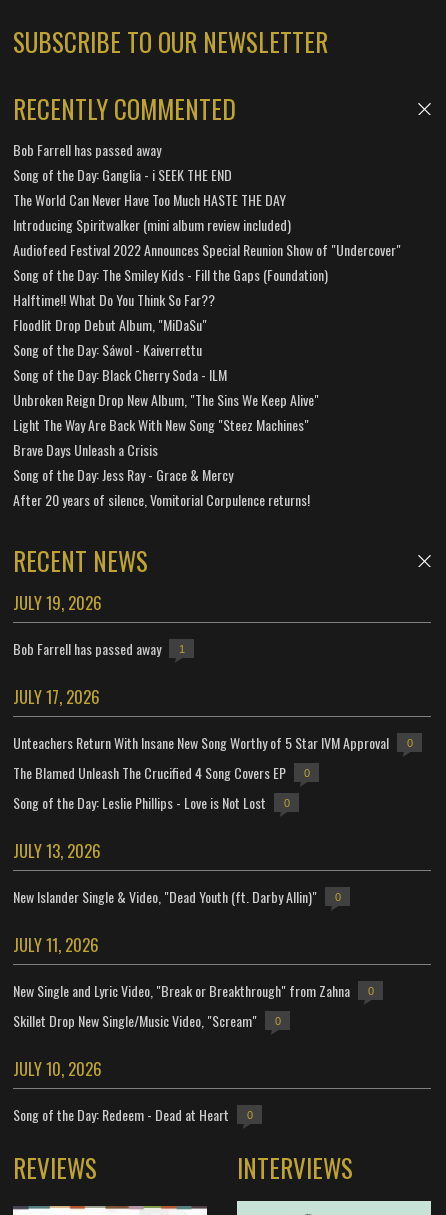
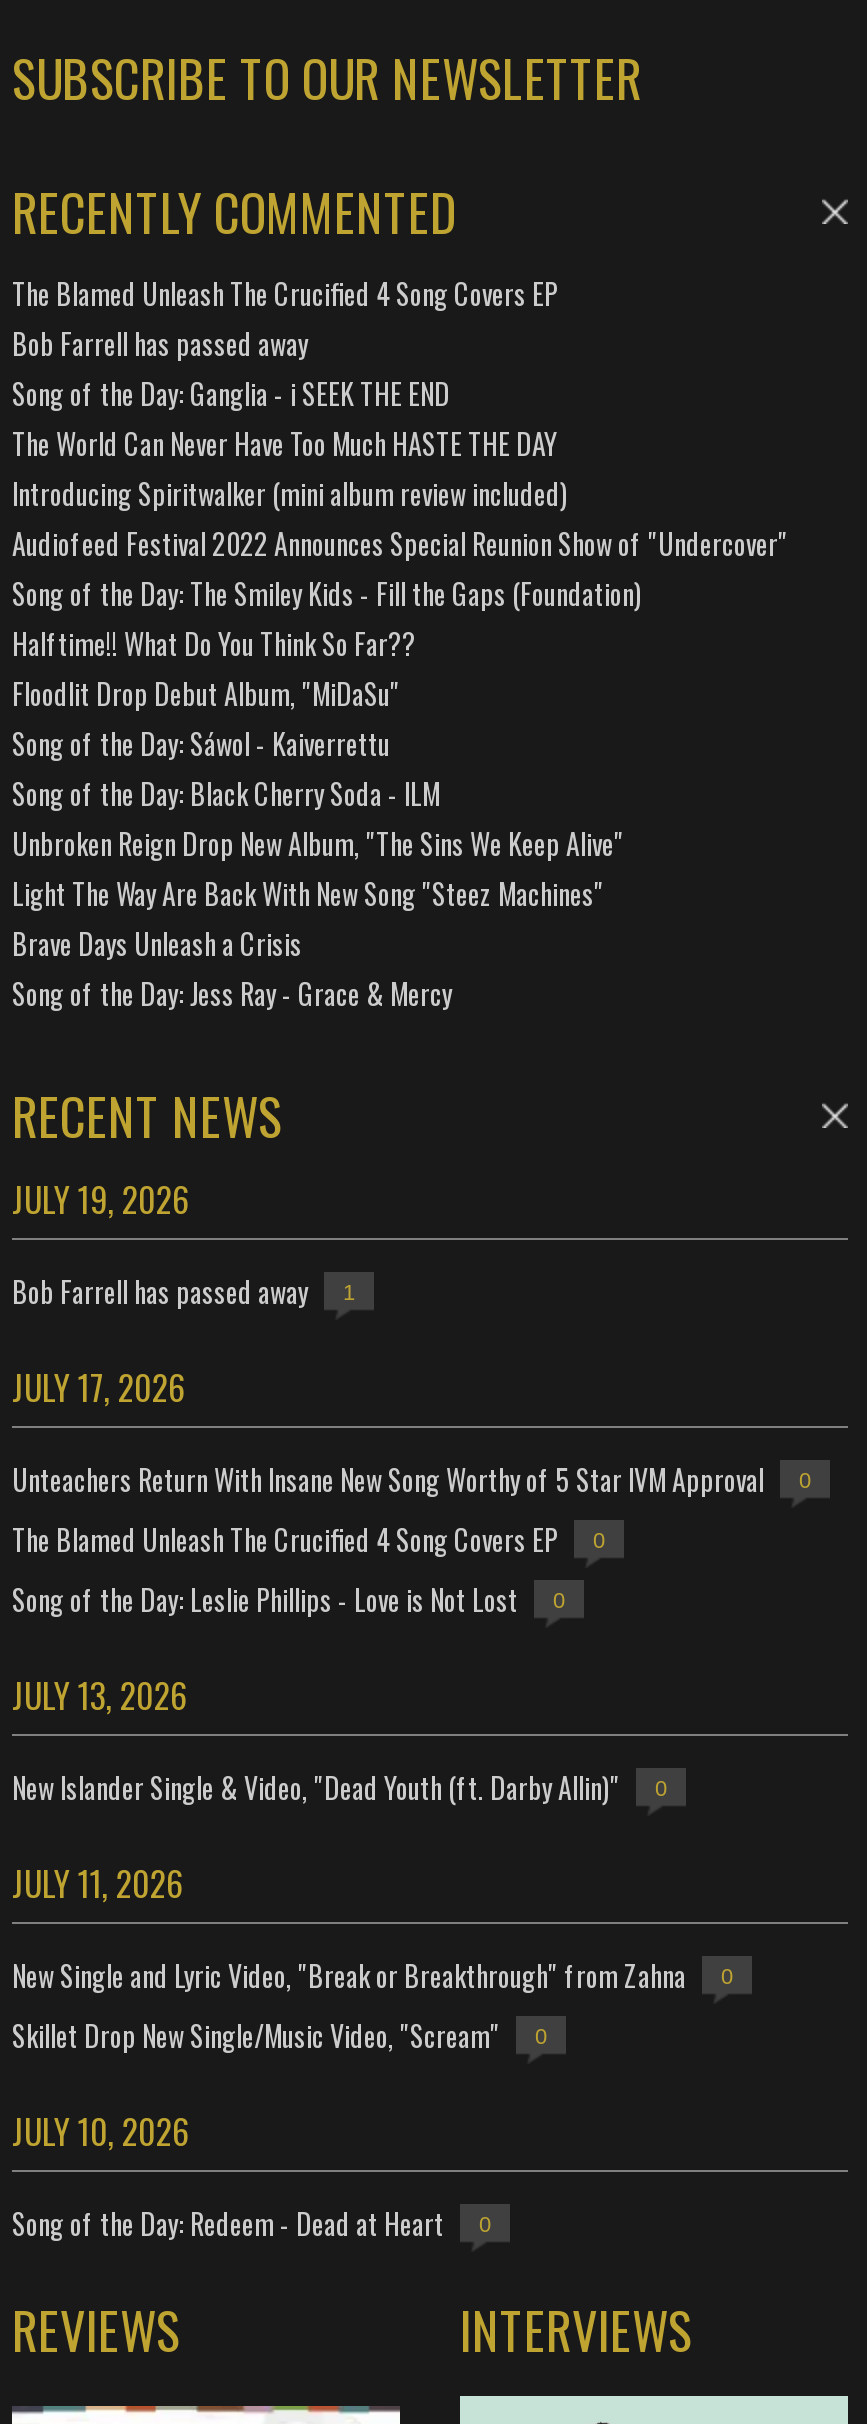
none -> [12,272,558,314] The Blamed Unleash The Crucified 4 Song Covers EP
moved [13,139,401,485] -> [12,322,788,1014]: Bob Farrell has passed away | Song of the Day: Ganglia - i SEEK THE END | The World Can Never Have Too Much HASTE THE DAY | ... | Brave Days Unleash a Crisis | Song of the Day: Jess Ray - Grace & Mercy
[13,489,310,510] After 20 years of silence, Vomitorial Corpulence returns! -> none

